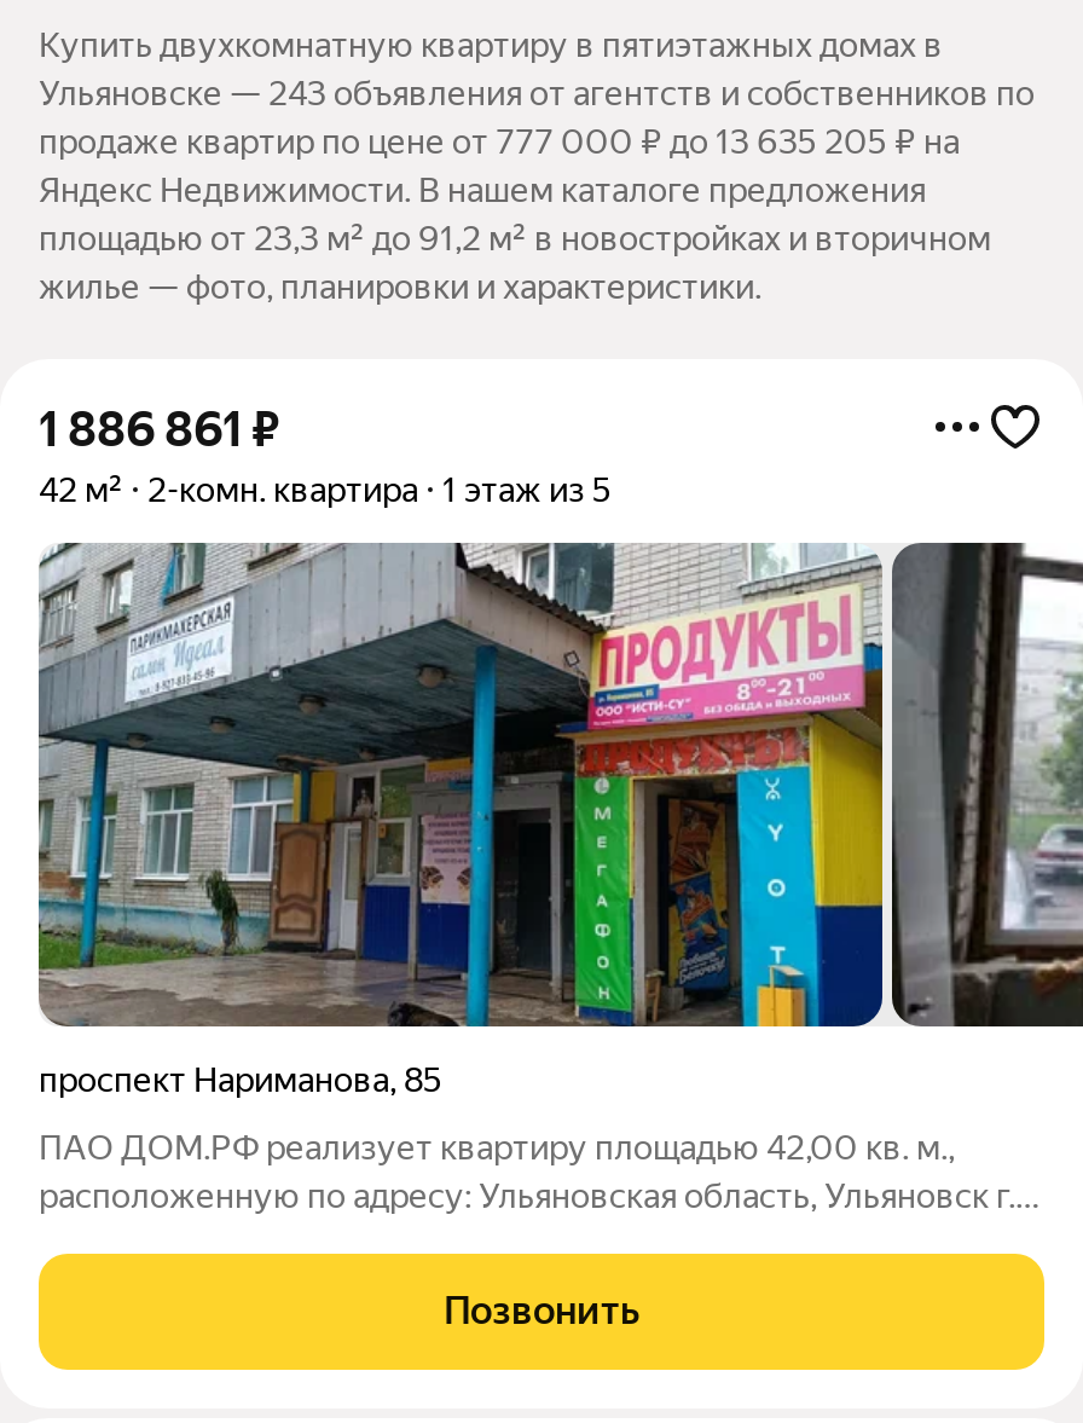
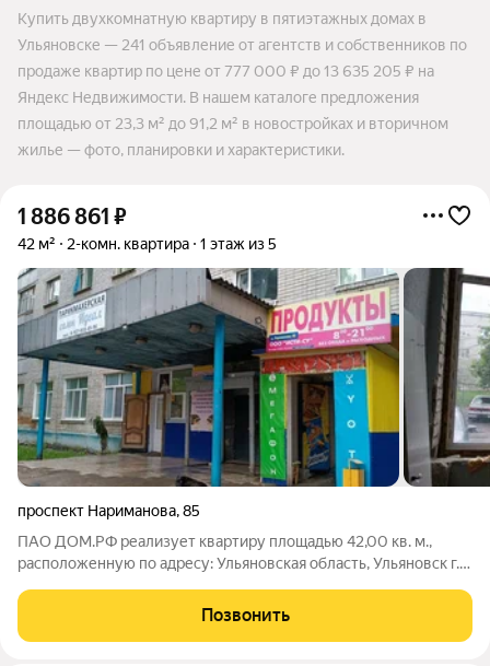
[39,73,1035,112] Ульяновске — 243 объявления от агентств и собственников по -> [17,36,467,53] Ульяновске — 241 объявление от агентств и собственников по

